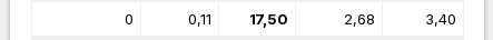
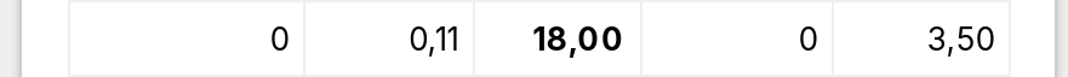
[249,10,288,28] 17,50 -> [532,19,626,58] 18,00
[344,10,375,28] 2,68 -> [798,19,817,58] 0
[426,10,456,28] 3,40 -> [927,19,994,58] 3,50

